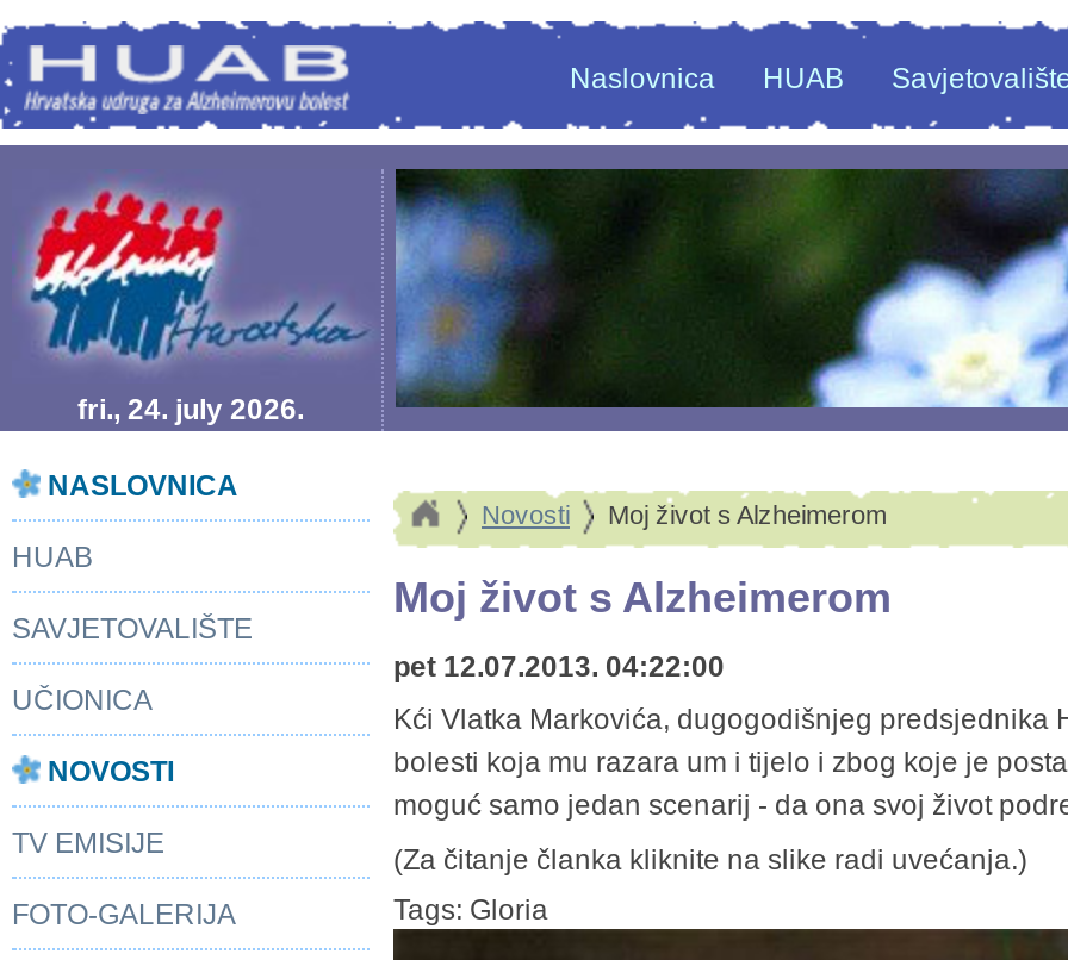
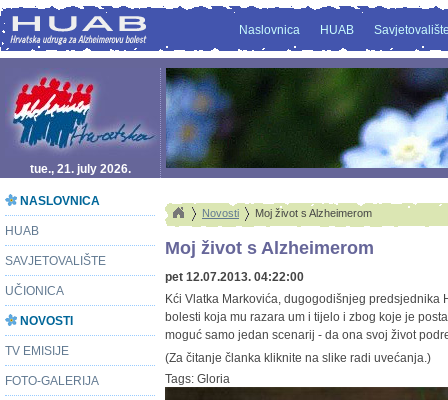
[77,393,304,426] fri., 24. july 2026. -> [29,162,130,176] tue., 21. july 2026.

